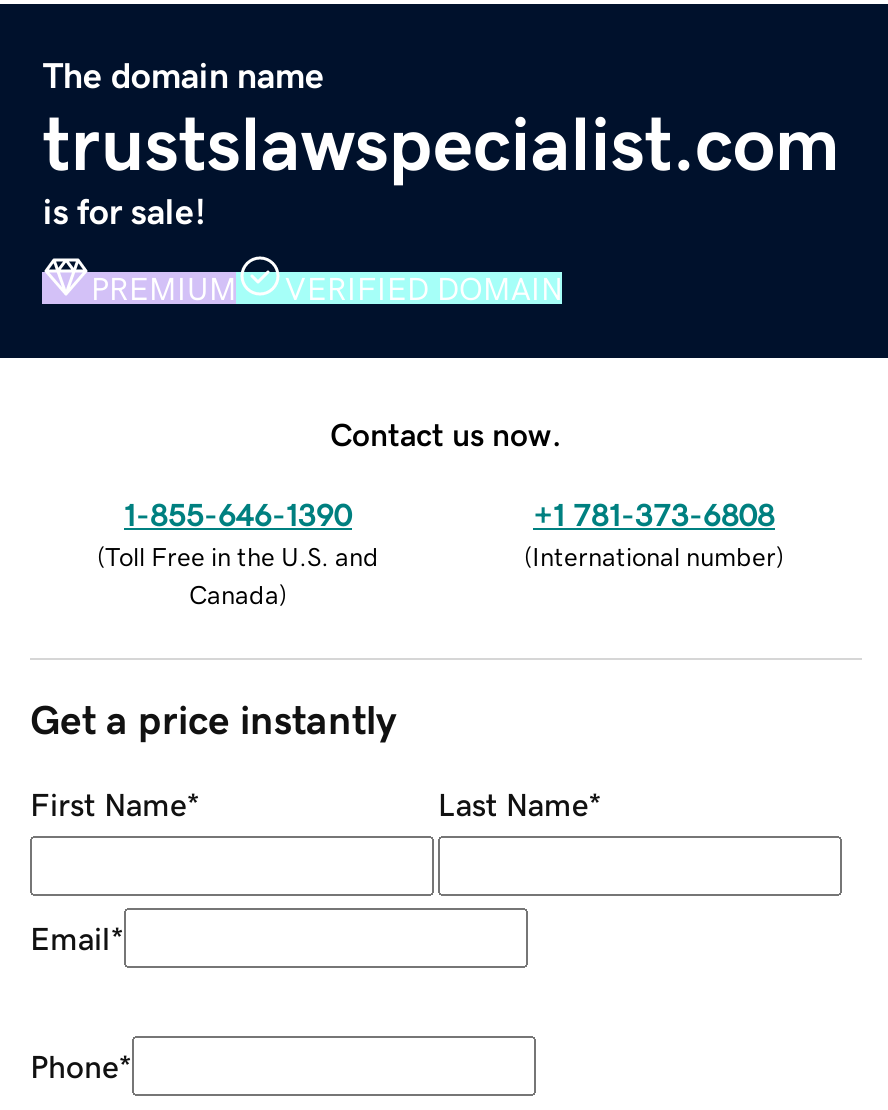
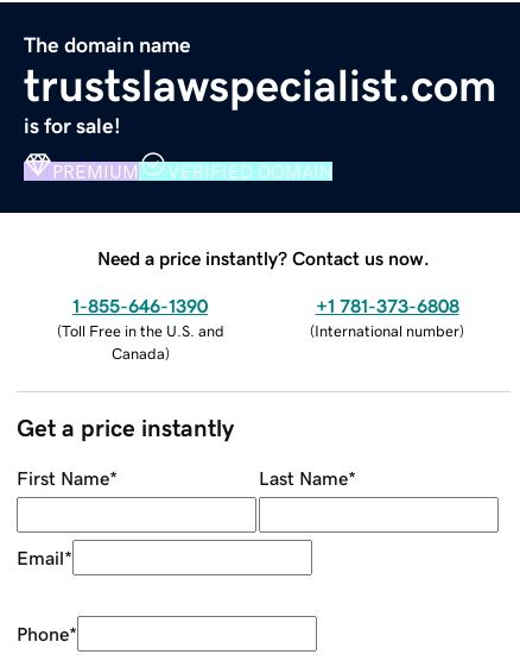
[330,417,562,449] Contact us now. -> [97,248,430,267] Need a price instantly? Contact us now.

